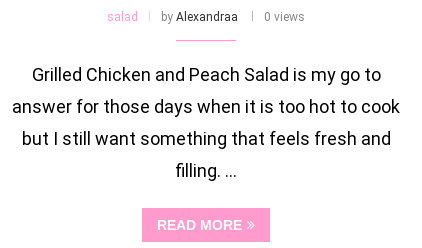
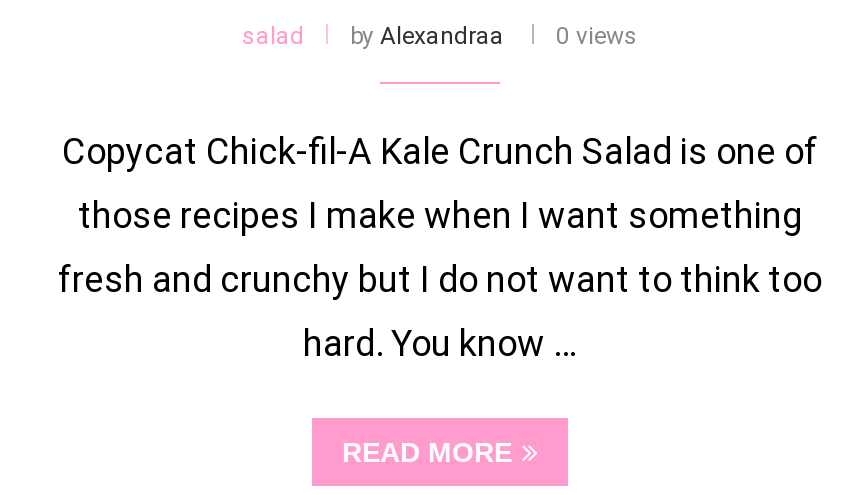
[31,64,380,85] Grilled Chicken and Peach Salad is my go to -> [62,130,818,172] Copycat Chick-fil-A Kale Crunch Salad is one of
[12,96,400,117] answer for those days when it is too hot to cook -> [78,194,802,236] those recipes I make when I want something
[21,128,390,149] but I still want something that feels fresh and -> [58,258,822,300] fresh and crunchy but I do not want to think too
[175,160,237,181] filling. … -> [303,322,577,364] hard. You know …

